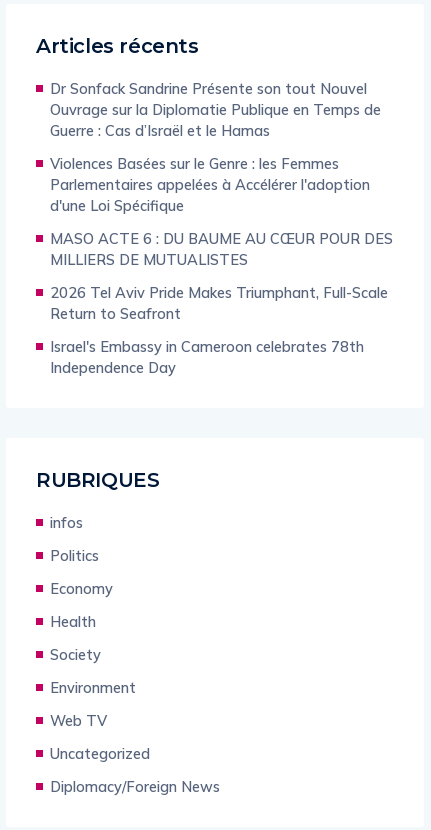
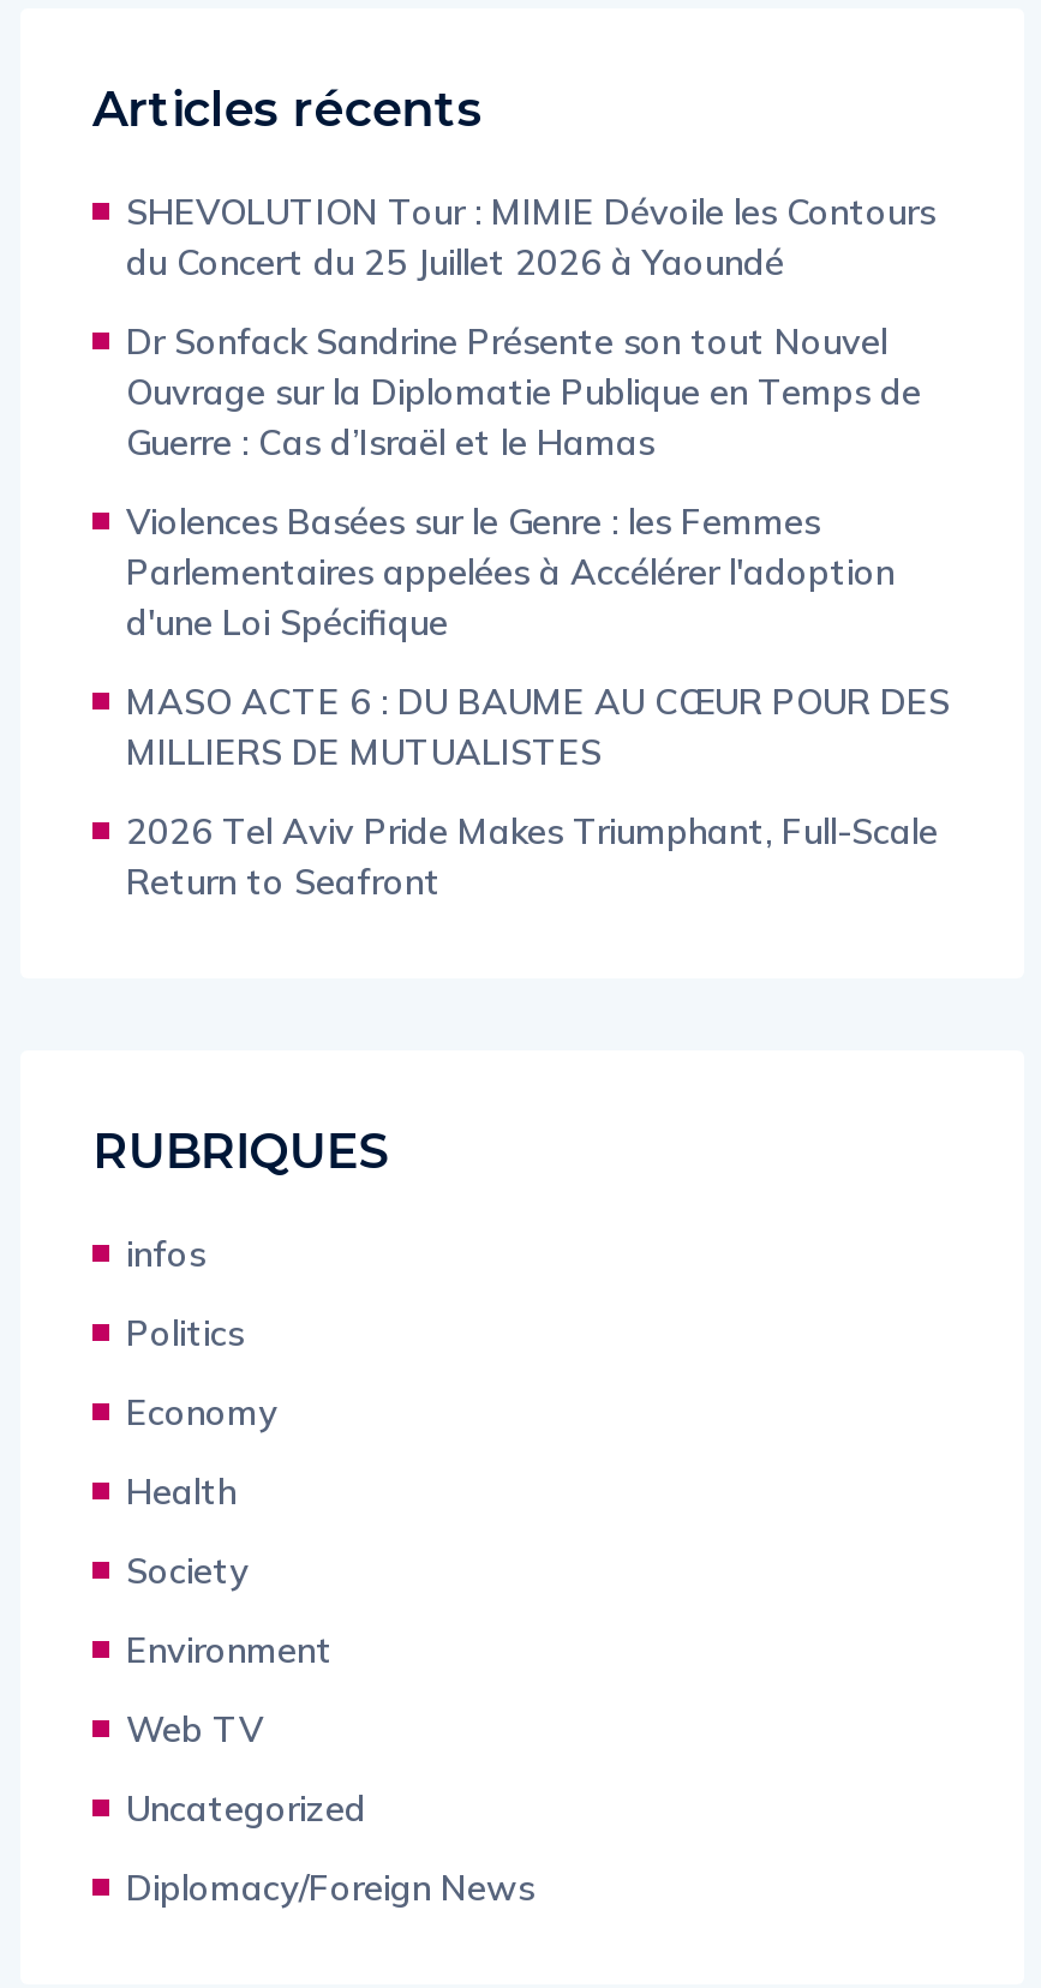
none -> [126,188,935,285] SHEVOLUTION Tour : MIMIE Dévoile les Contours | du Concert du 25 Juillet 2026 à Yaoundé
moved [50,79,393,323] -> [126,318,950,904]: Dr Sonfack Sandrine Présente son tout Nouvel | Ouvrage sur la Diplomatie Publique en Temps de | Guerre : Cas d’Israël et le Hamas | ... | 2026 Tel Aviv Pride Makes Triumphant, Full-Scale | Return to Seafront
[50,337,364,377] Israel's Embassy in Cameroon celebrates 78th | Independence Day -> none

